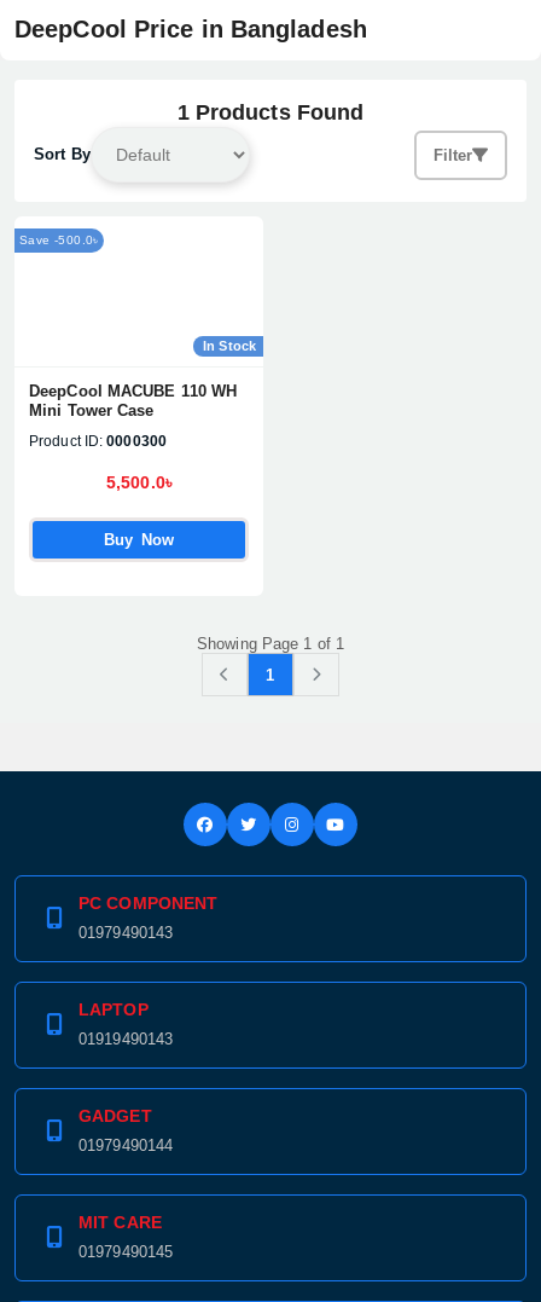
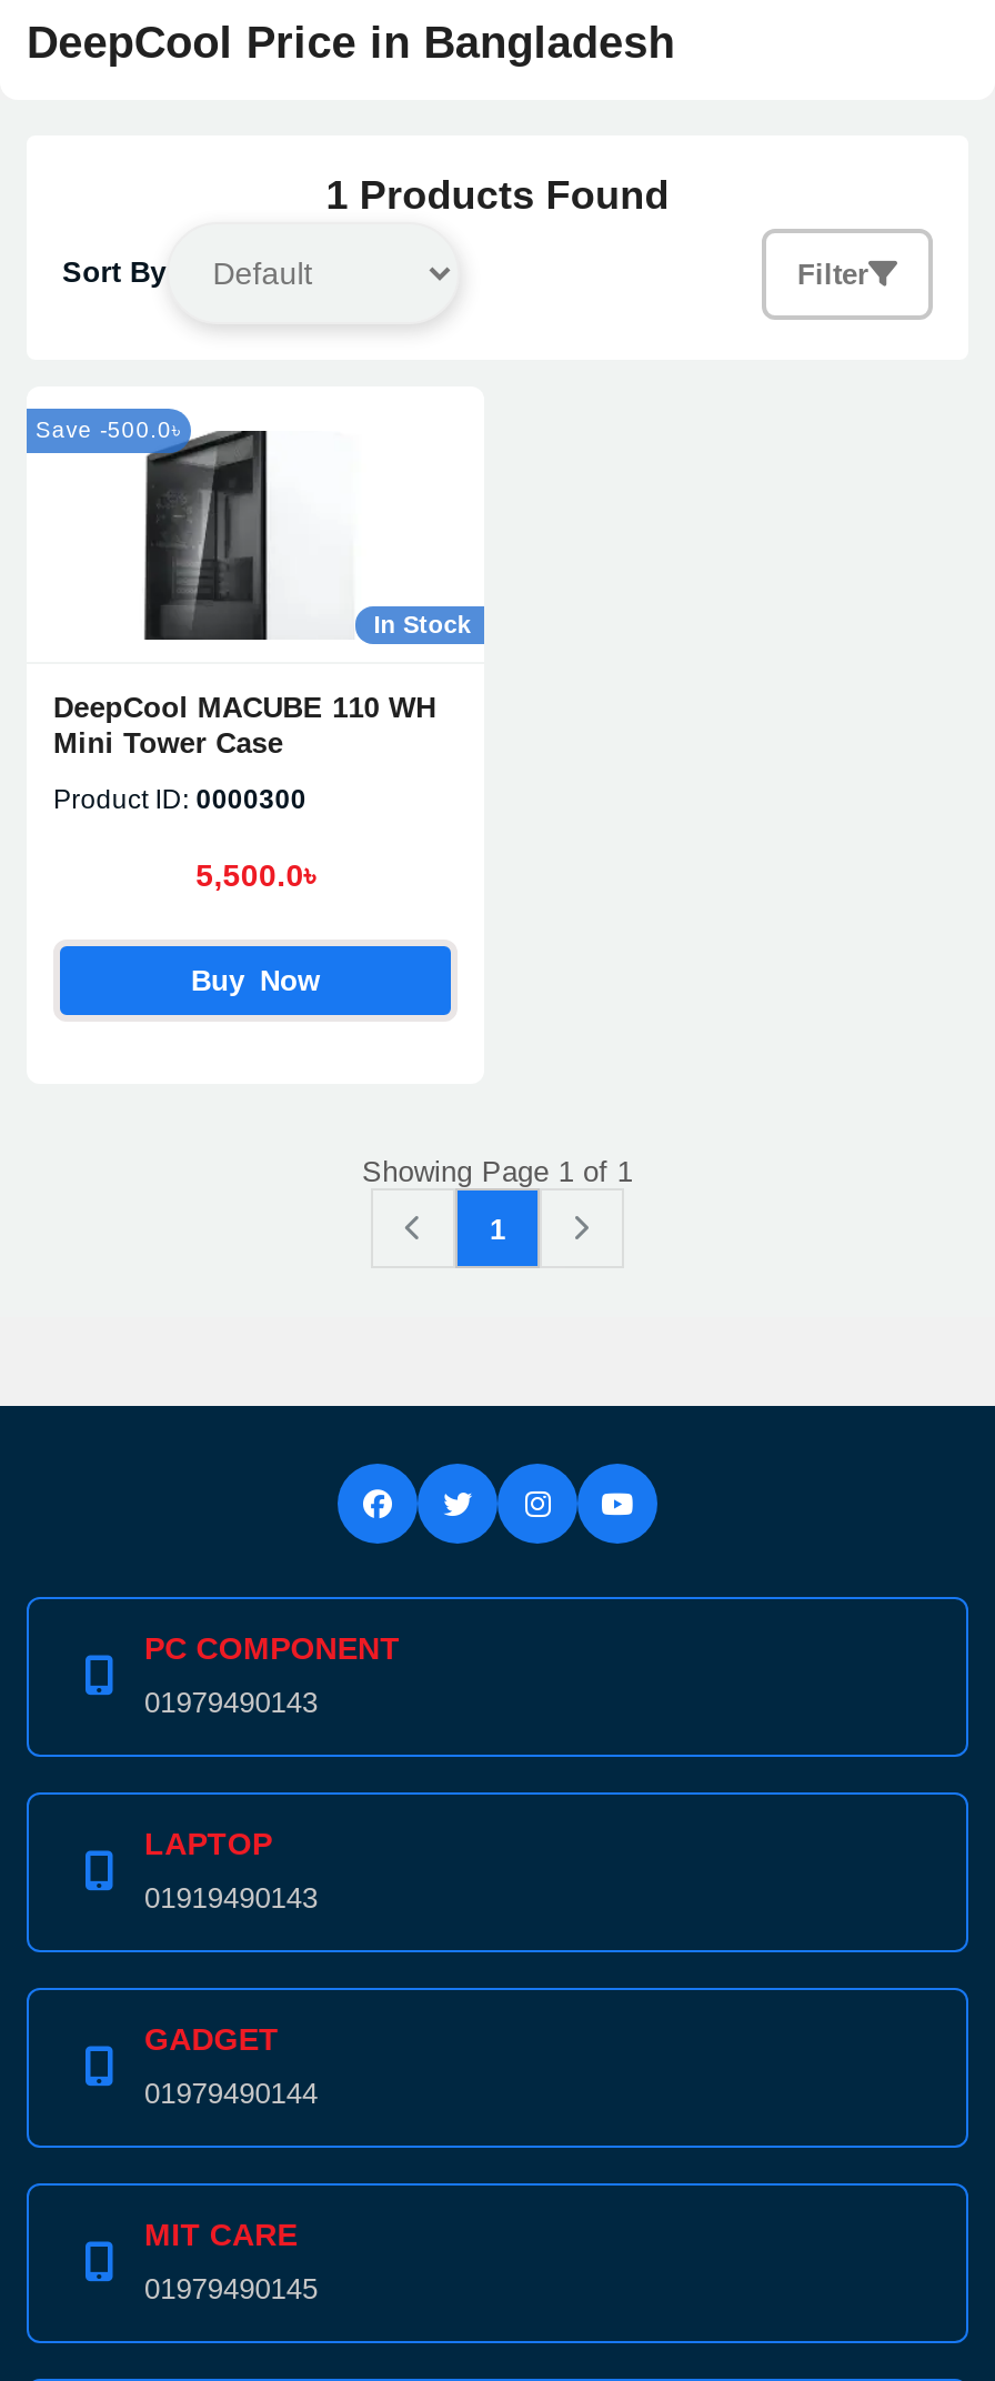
none -> [142,429,271,642] [image]

